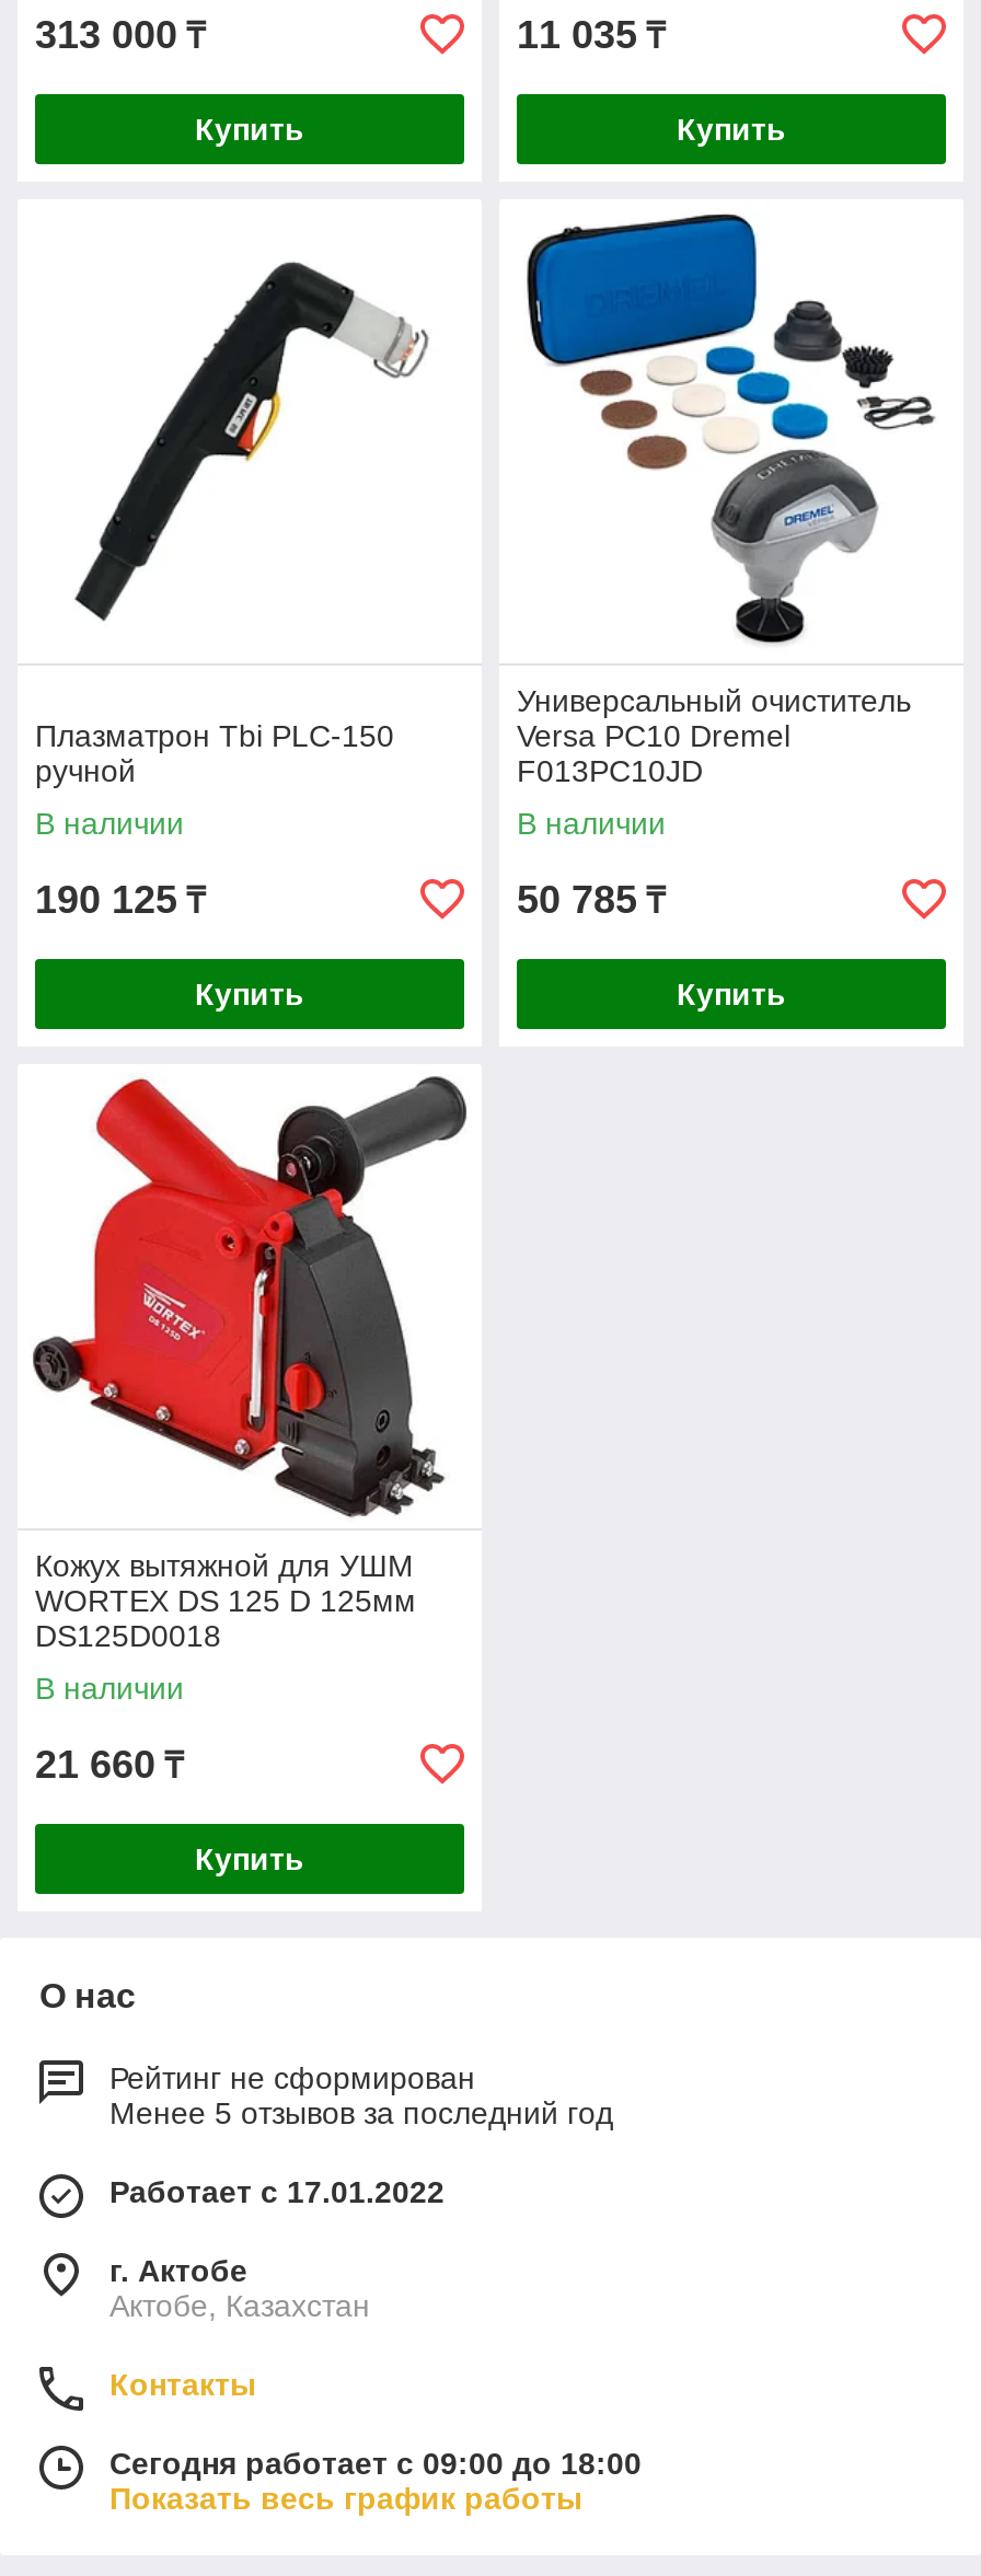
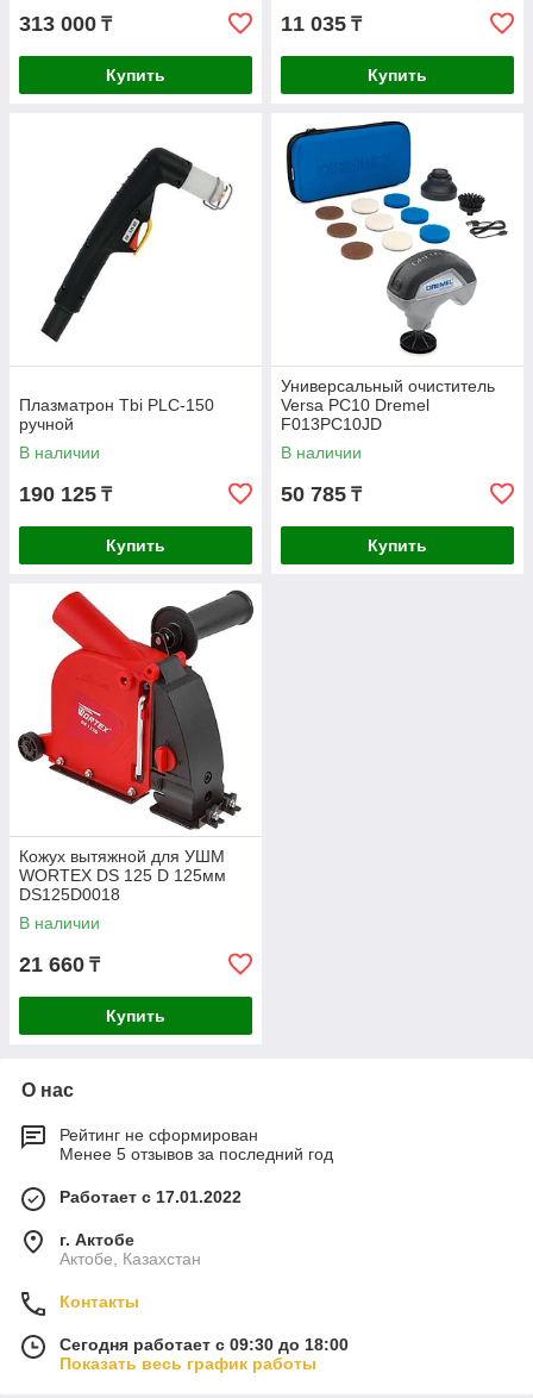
[109,2446,642,2481] Сегодня работает с 09:00 до 18:00 -> [59,1335,349,1354] Сегодня работает с 09:30 до 18:00

